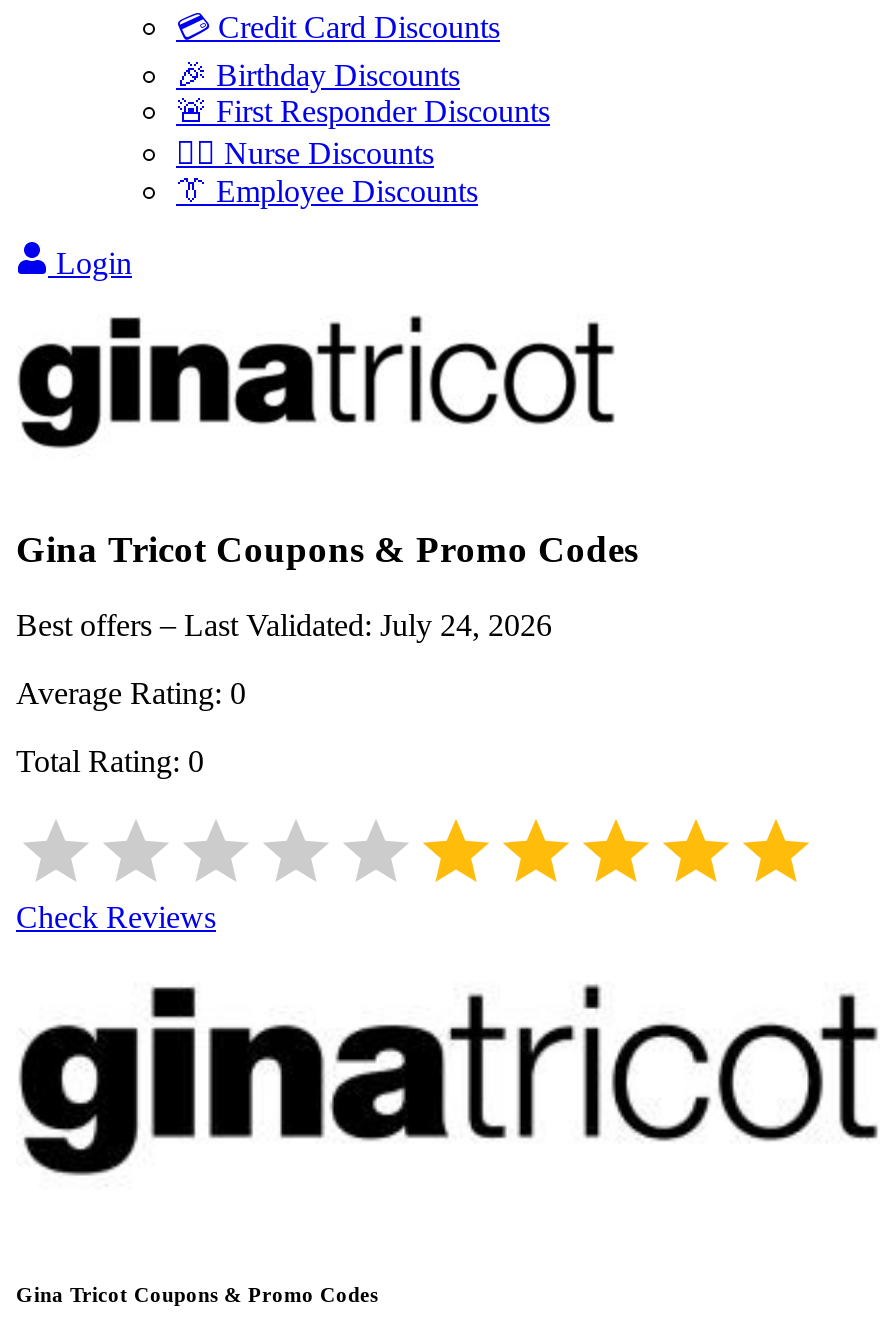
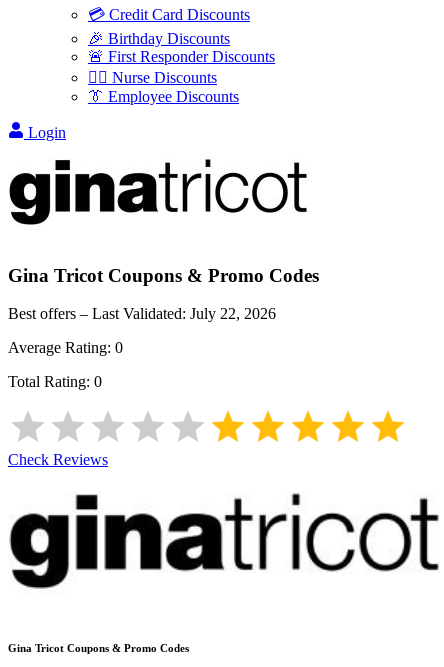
[16,609,552,643] Best offers – Last Validated: July 24, 2026 -> [8,305,276,322] Best offers – Last Validated: July 22, 2026

